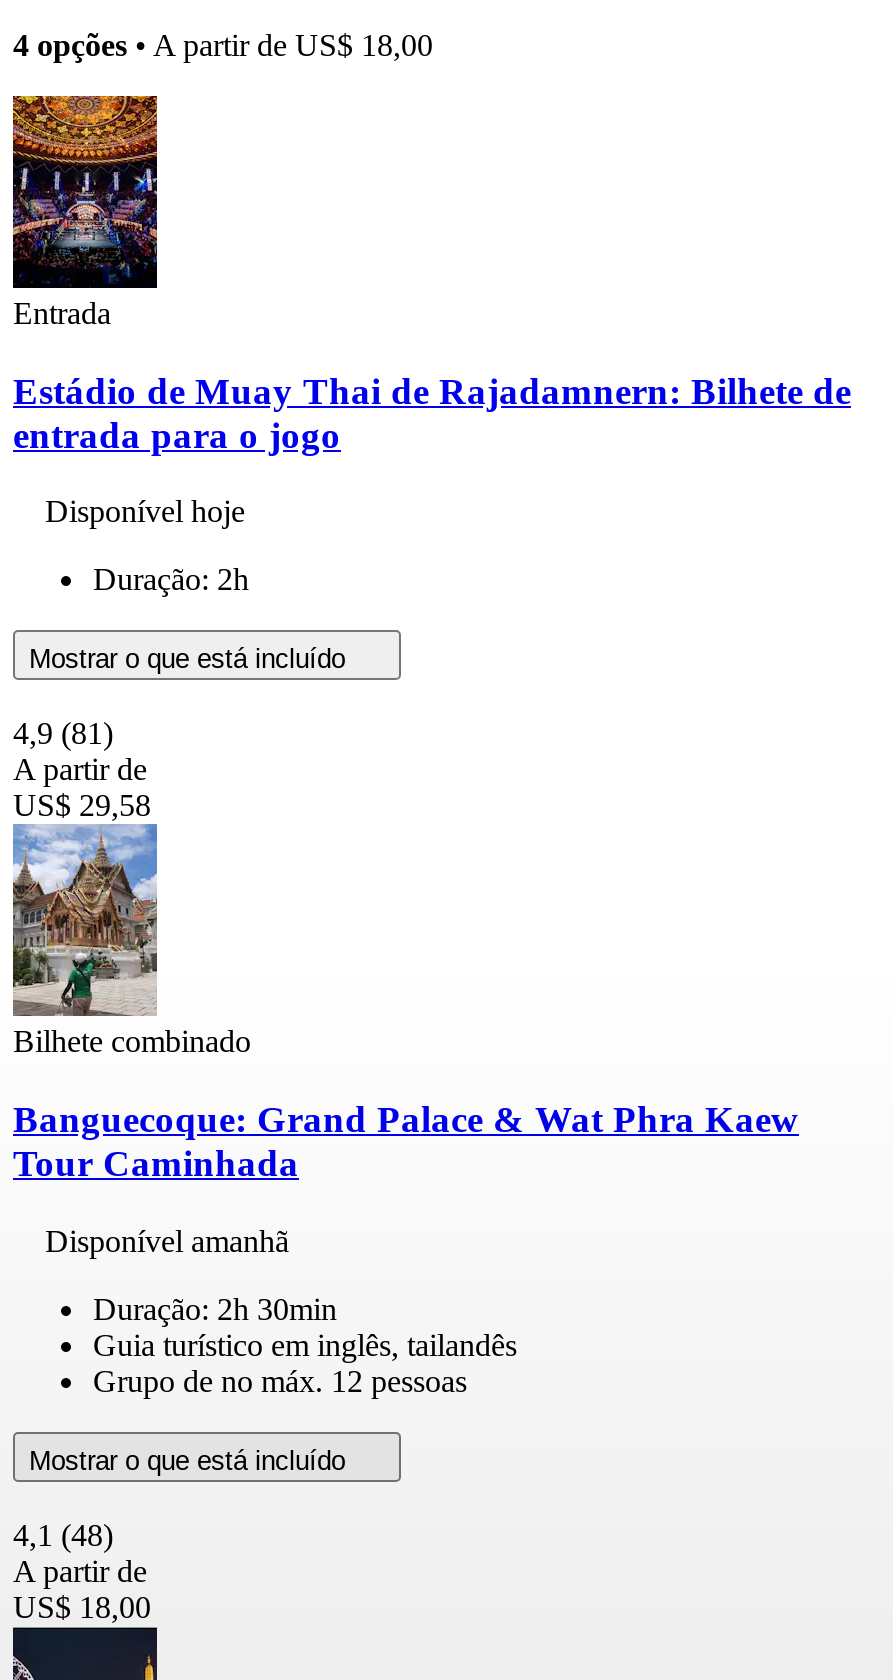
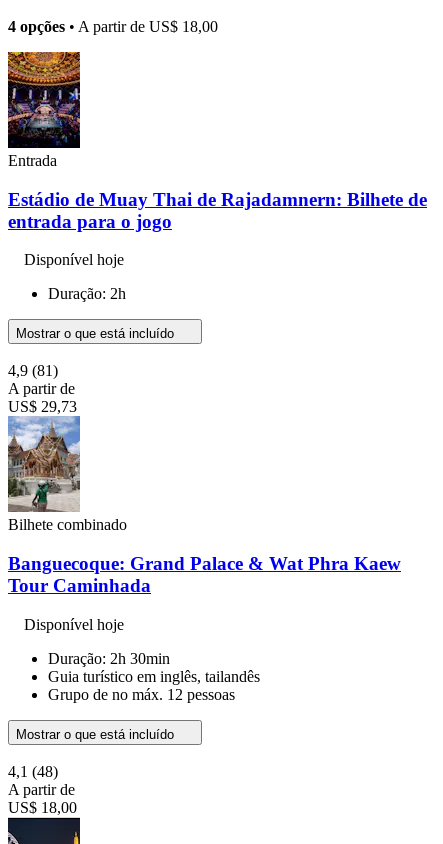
[13,789,151,823] US$ 29,58 -> [8,398,77,415] US$ 29,73
[45,1224,289,1258] Disponível amanhã -> [24,616,124,633] Disponível hoje

